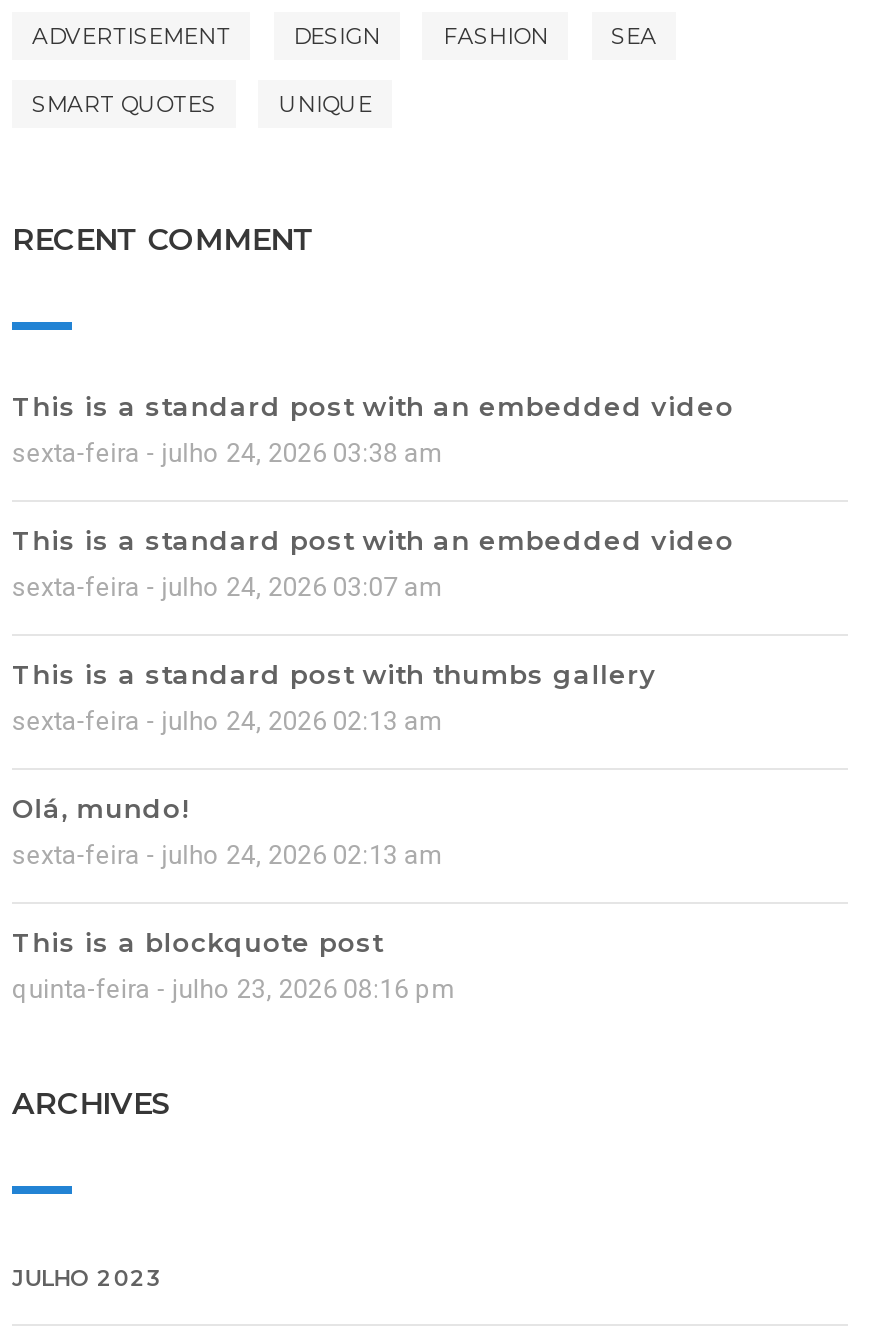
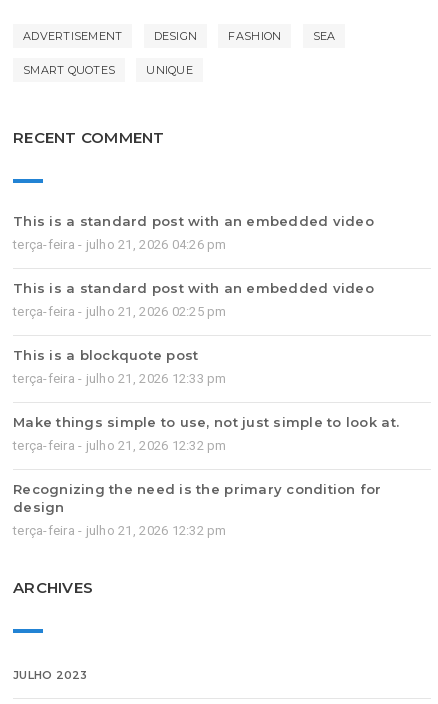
[12,438,441,468] sexta-feira - julho 24, 2026 03:38 am -> [13,237,227,252] terça-feira - julho 21, 2026 04:26 pm
[12,572,656,870] sexta-feira - julho 24, 2026 03:07 am | This is a standard post with thumbs gallery | sexta-feira - julho 24, 2026 02:13 am | Olá, mundo! | sexta-feira - julho 24, 2026 02:13 am -> [13,304,227,319] terça-feira - julho 21, 2026 02:25 pm
moved [12,926,383,958] -> [13,347,198,363]: This is a blockquote post
[12,974,454,1004] quinta-feira - julho 23, 2026 08:16 pm -> [13,371,399,538] terça-feira - julho 21, 2026 12:33 pm | Make things simple to use, not just simple to look at. | terça-feira - julho 21, 2026 12:32 pm | Recognizing the need is the primary condition for | design | terça-feira - julho 21, 2026 12:32 pm

